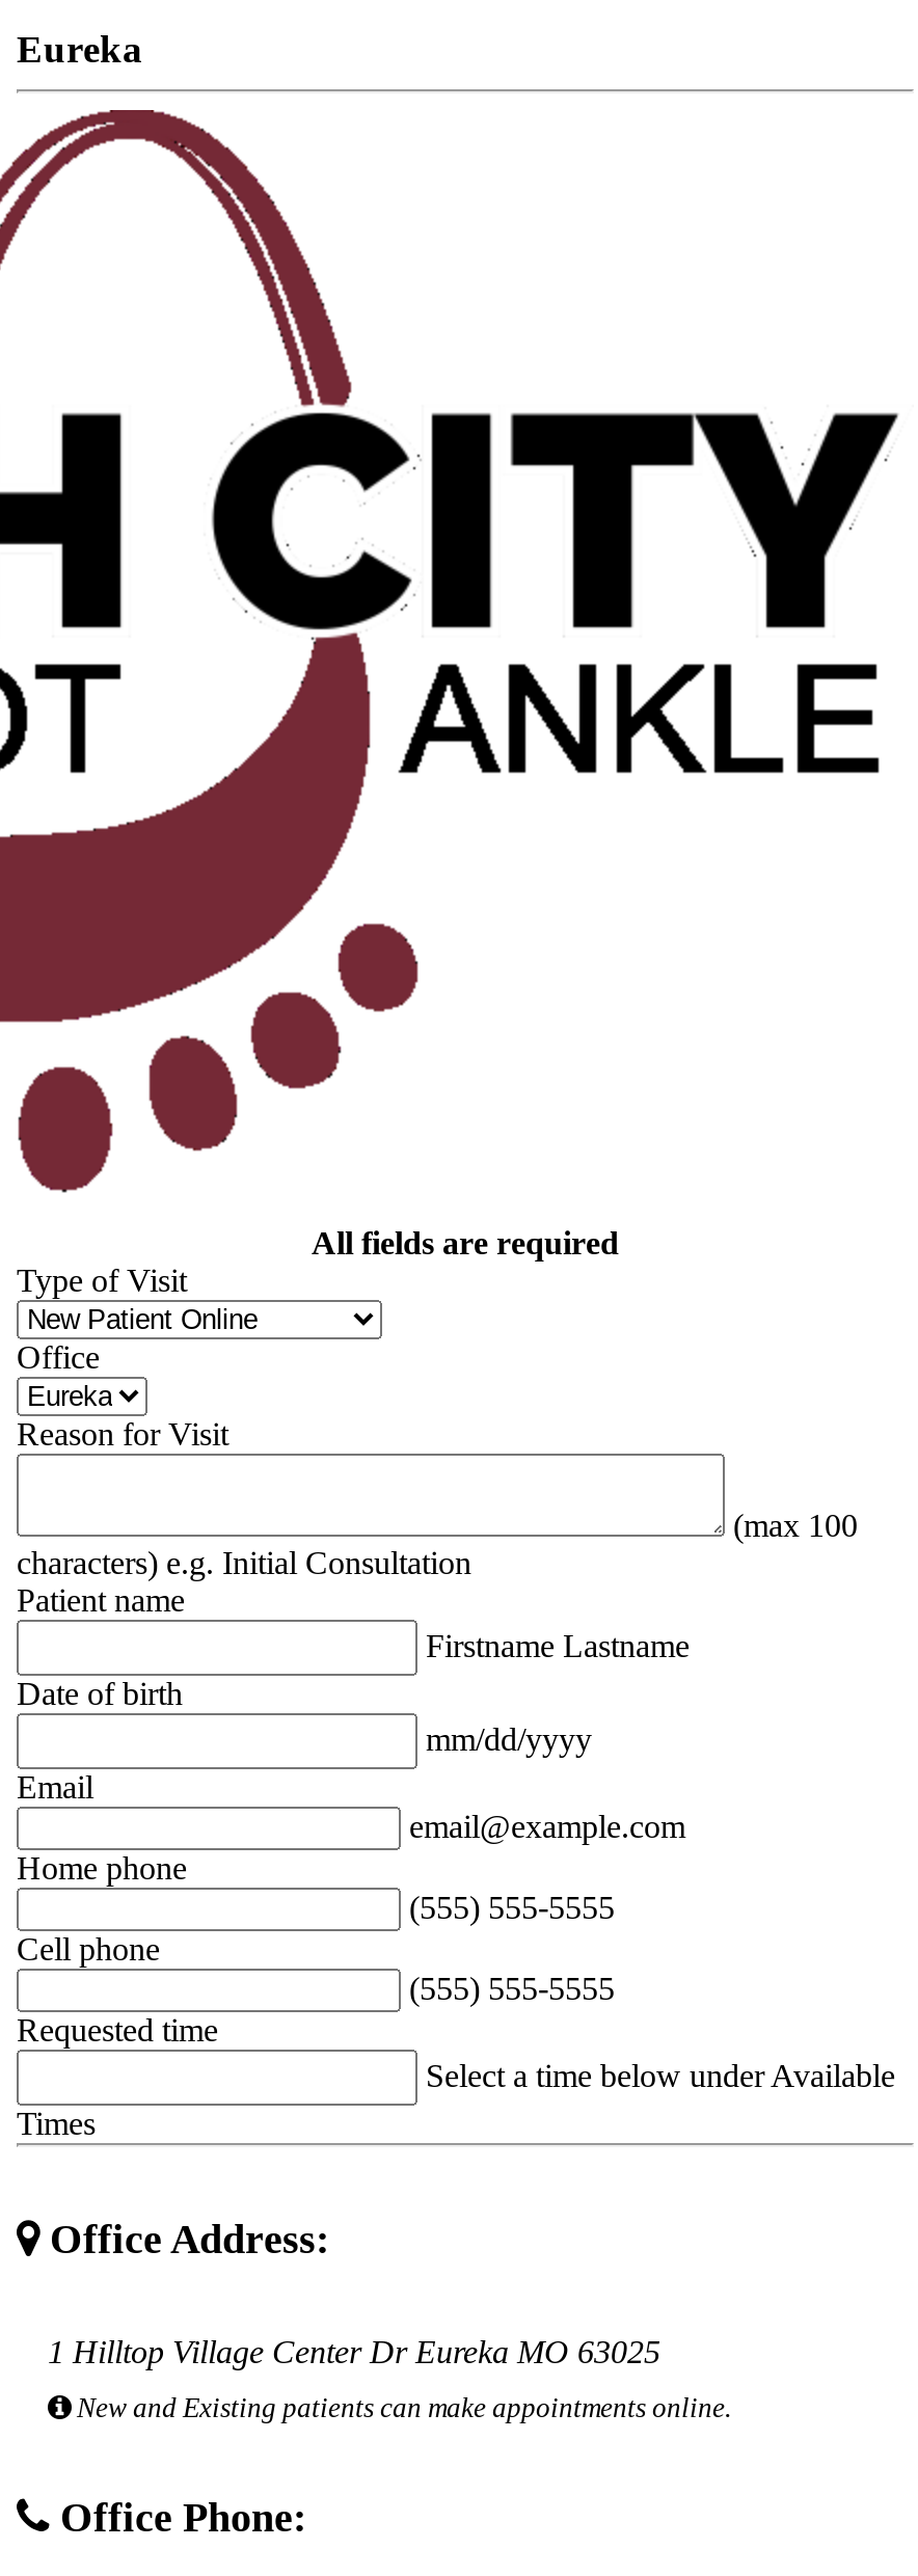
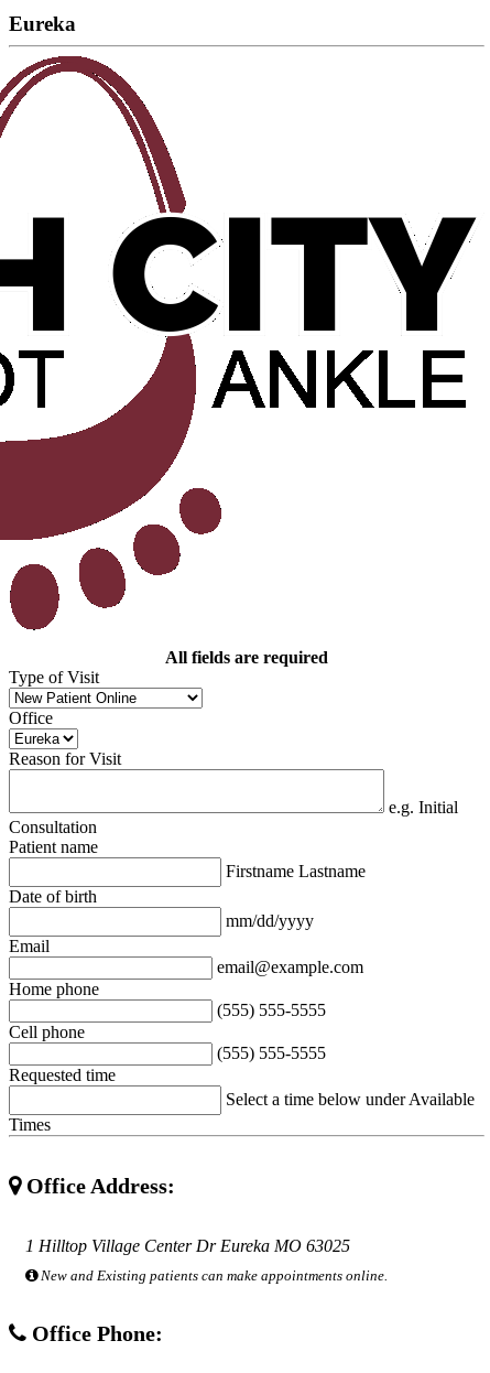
[17,1507,858,1580] (max 100 | characters) e.g. Initial Consultation -> [9,797,458,836] e.g. Initial | Consultation

